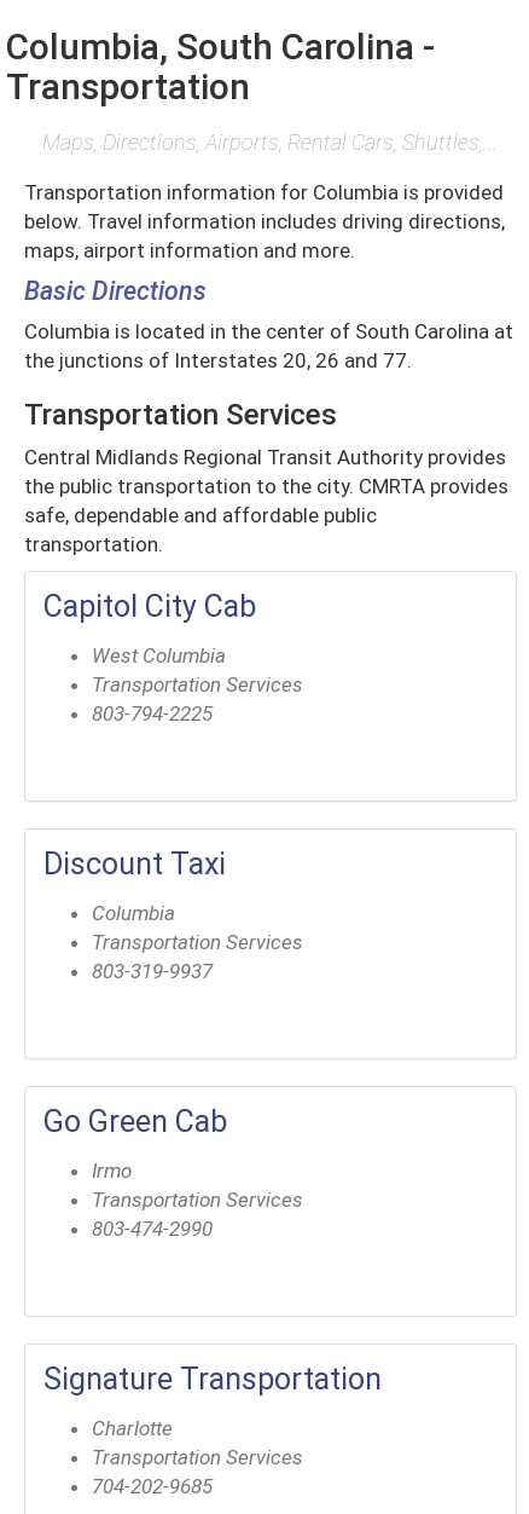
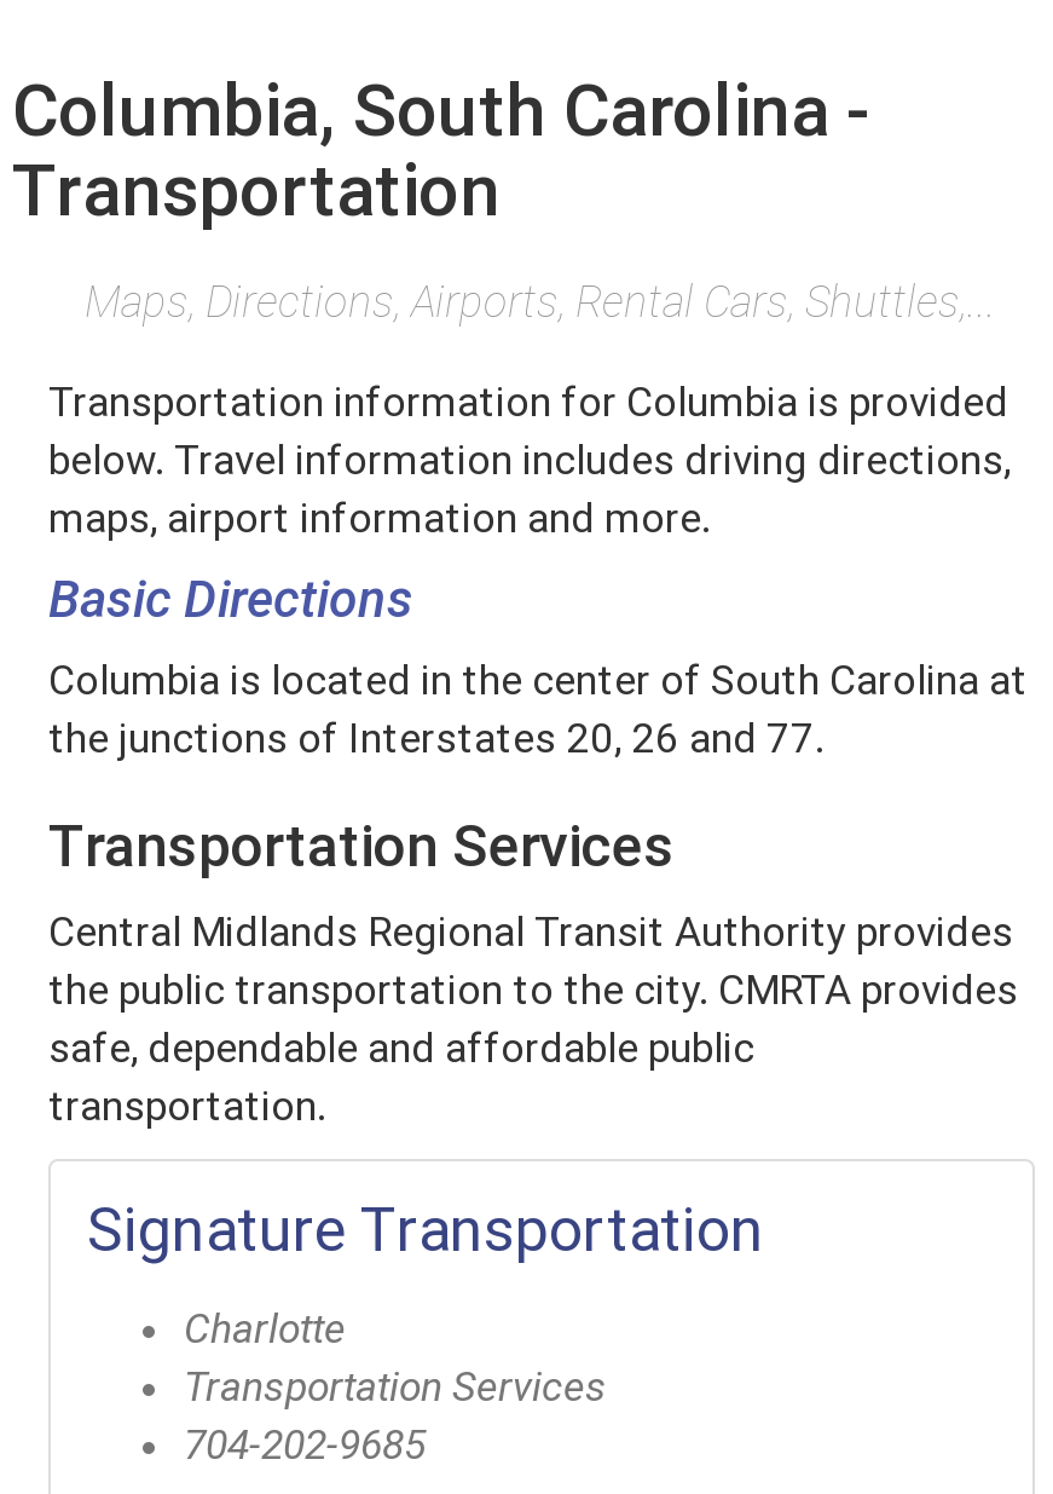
[43,589,303,726] Capitol City Cab | West Columbia | Transportation Services | 803-794-2225 -> none
[43,847,303,983] Discount Taxi | Columbia | Transportation Services | 803-319-9937 -> none
[43,1104,303,1241] Go Green Cab | Irmo | Transportation Services | 803-474-2990 -> none

